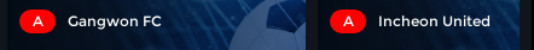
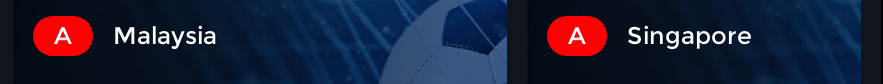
[68,12,162,30] Gangwon FC -> [113,21,217,51] Malaysia
[378,12,491,30] Incheon United -> [627,21,751,51] Singapore

